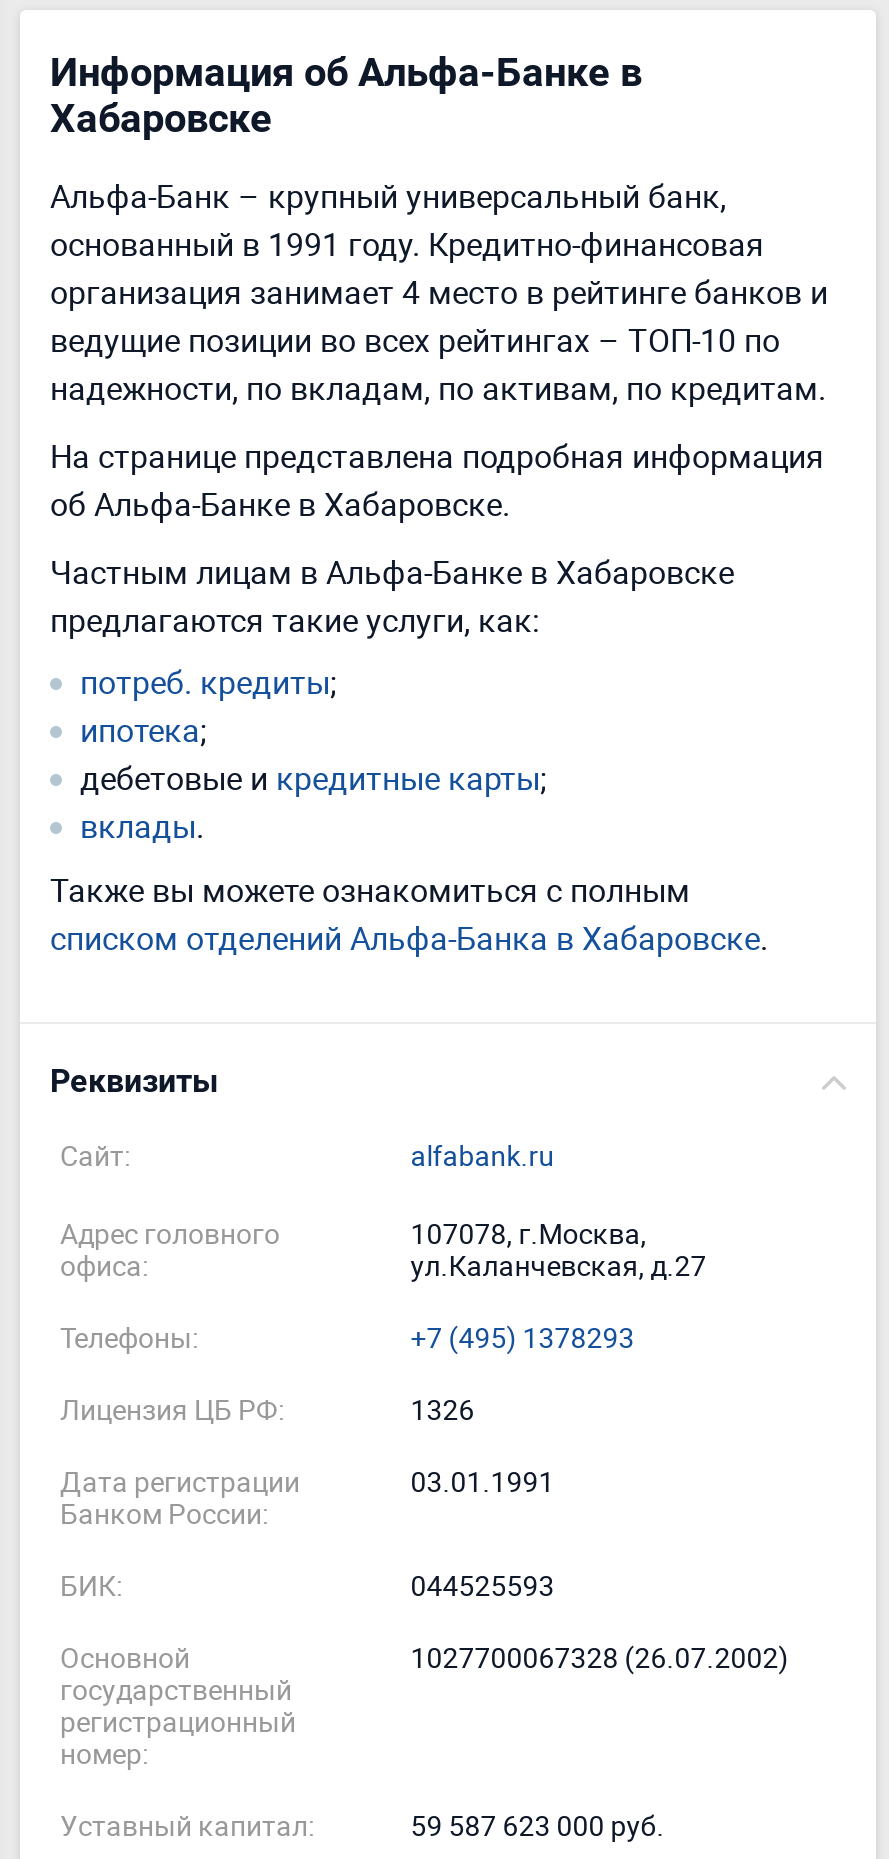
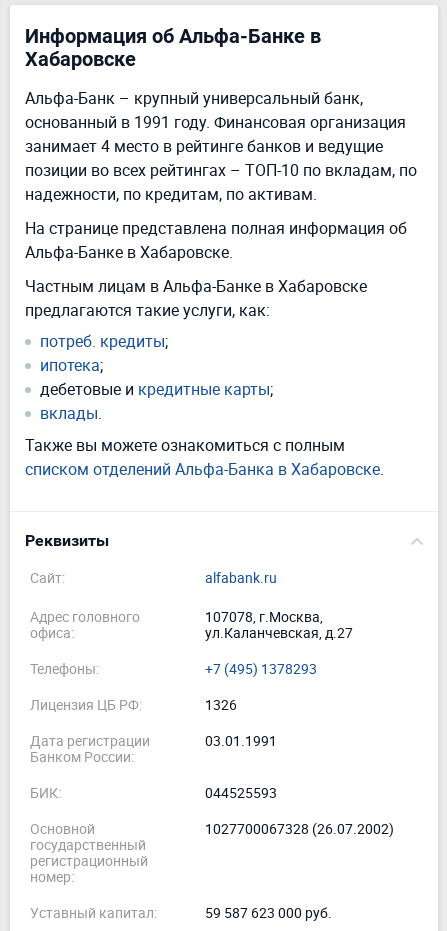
[50,222,828,410] основанный в 1991 году. Кредитно-финансовая | организация занимает 4 место в рейтинге банков и | ведущие позиции во всех рейтингах – ТОП-10 по | надежности, по вкладам, по активам, по кредитам. -> [25,111,417,205] основанный в 1991 году. Финансовая организация | занимает 4 место в рейтинге банков и ведущие | позиции во всех рейтингах – ТОП-10 по вкладам, по | надежности, по кредитам, по активам.
[50,434,824,526] На странице представлена подробная информация | об Альфа-Банке в Хабаровске. -> [25,217,407,263] На странице представлена полная информация об | Альфа-Банке в Хабаровске.

